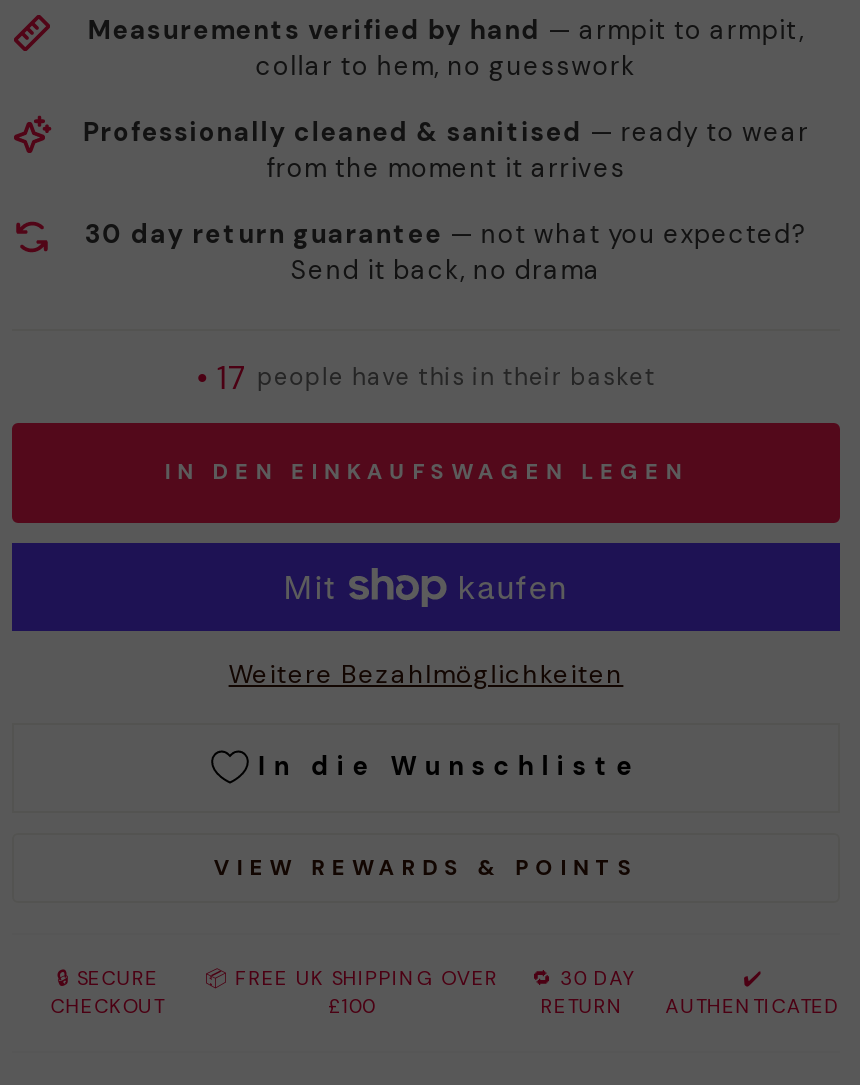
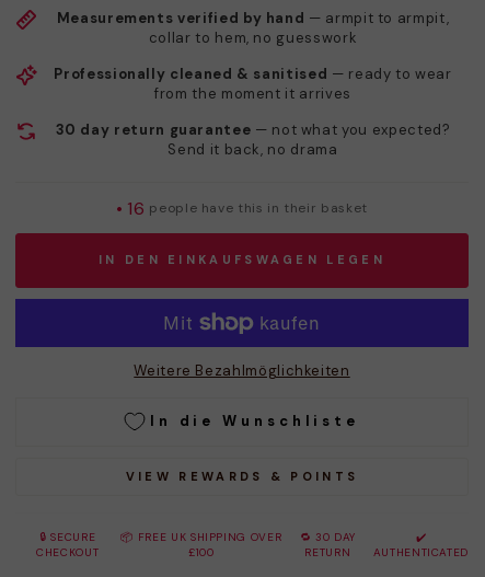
[196,356,656,398] • 17 people have this in their basket -> [116,197,368,220] • 16 people have this in their basket

